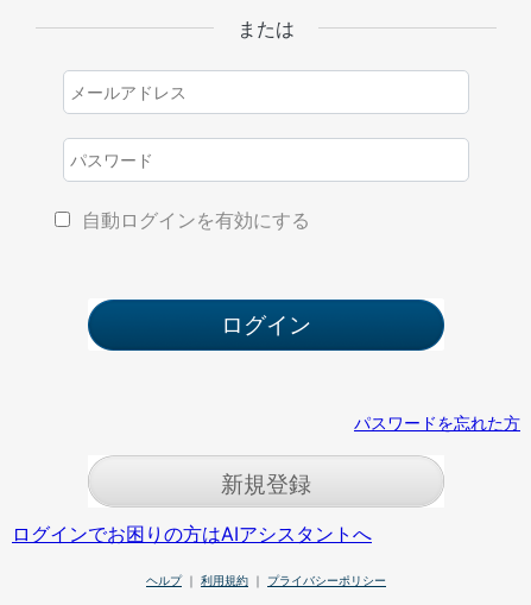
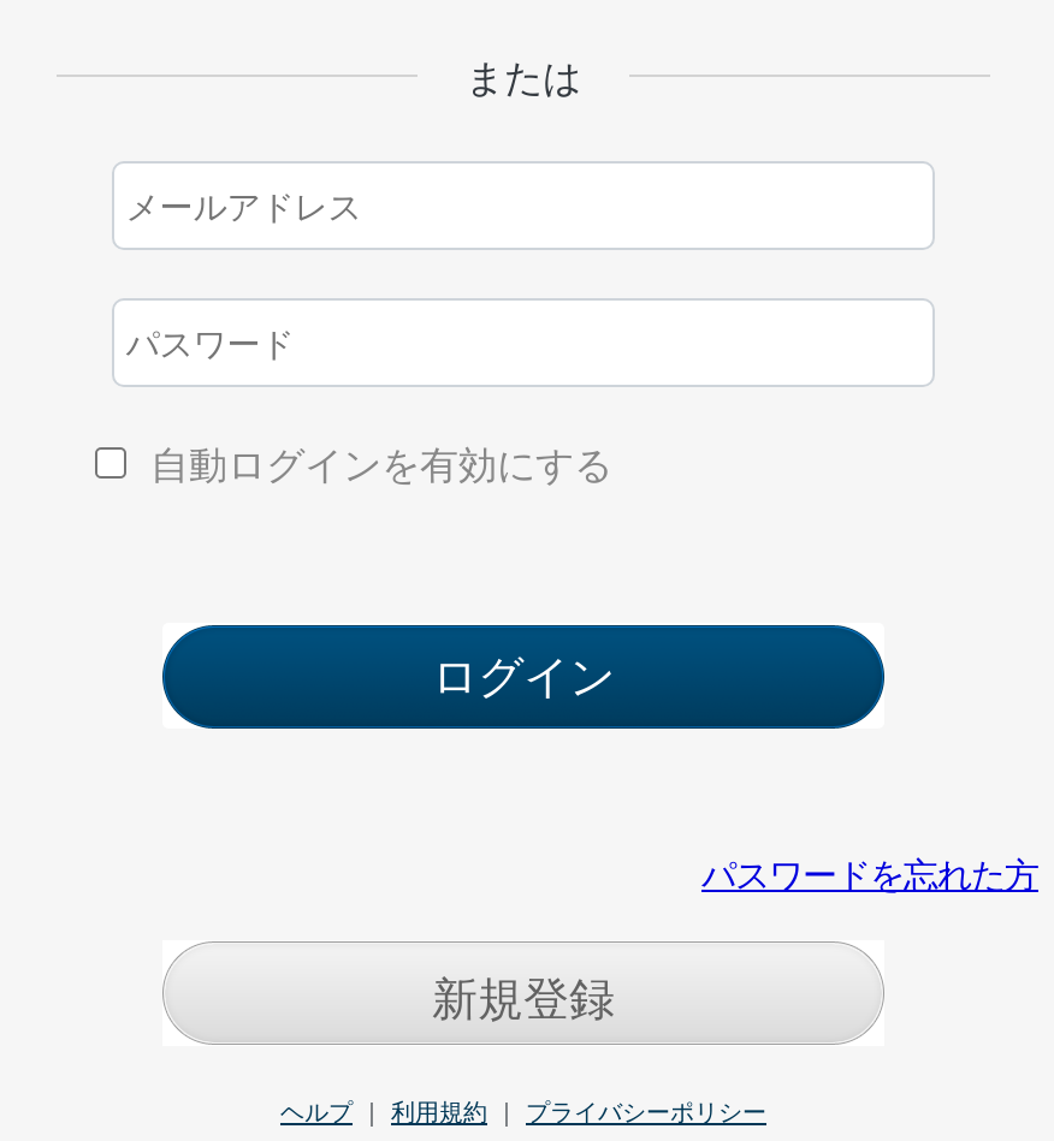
[12,522,372,546] ログインでお困りの方はAIアシスタントへ -> none

